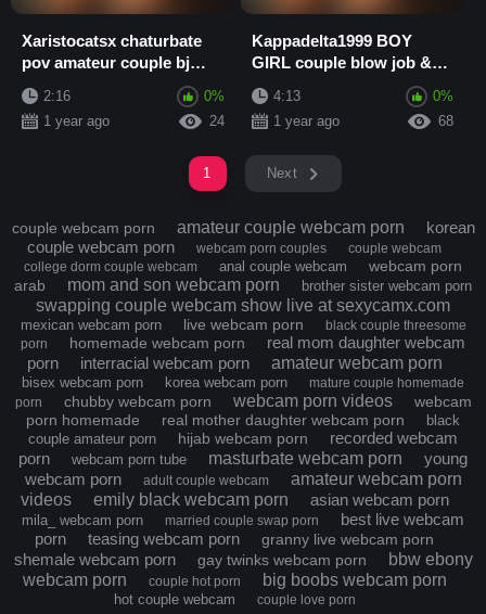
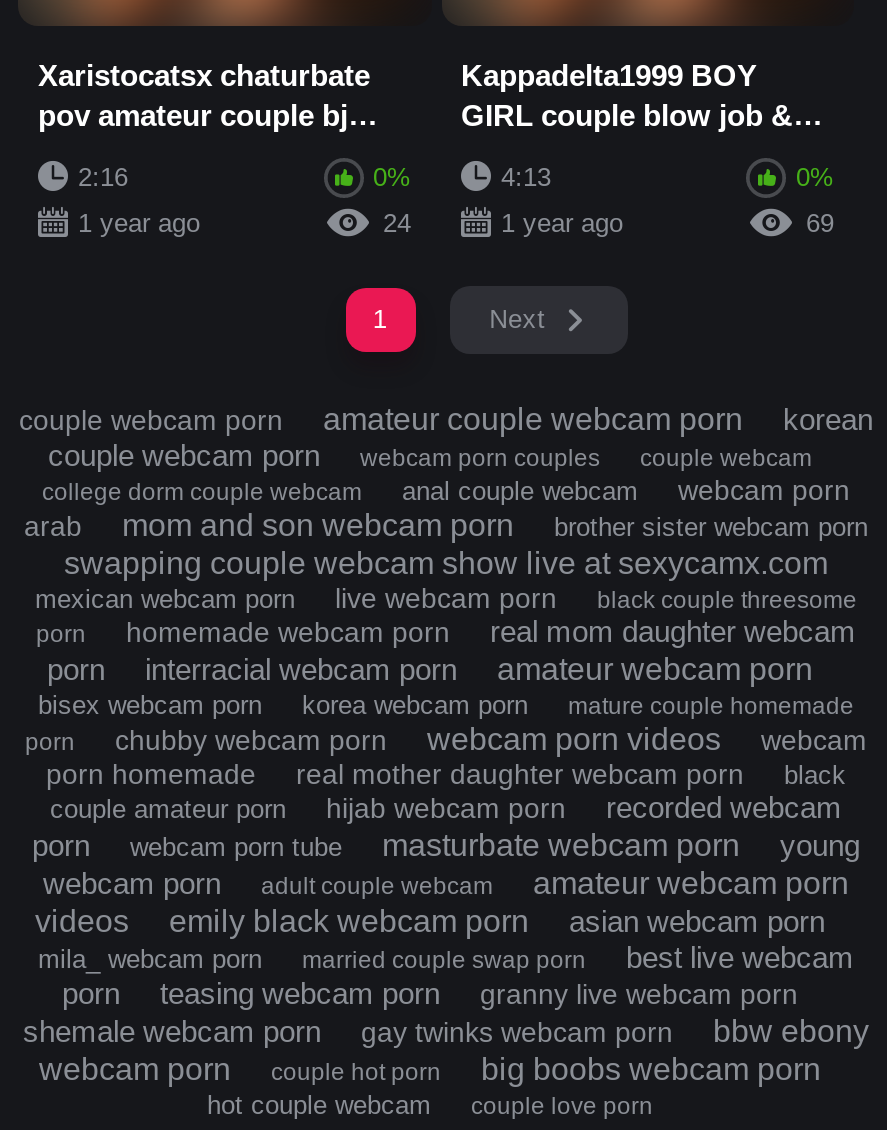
[438,112,453,129] 68 -> [806,207,834,237] 69

